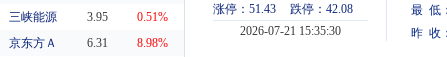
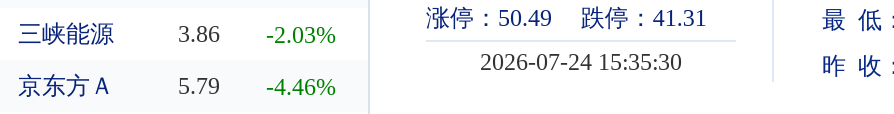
[213,2,276,16] 涨停：51.43 -> [426,4,552,32] 涨停：50.49
[290,2,353,16] 跌停：42.08 -> [581,4,707,32] 跌停：41.31
[87,10,108,24] 3.95 -> [178,20,220,48] 3.86
[137,10,168,24] 0.51% -> [266,20,336,48] -2.03%
[240,24,341,38] 2026-07-21 15:35:30 -> [480,48,682,76] 2026-07-24 15:35:30
[87,36,108,50] 6.31 -> [178,72,220,100] 5.79
[137,36,168,50] 8.98% -> [266,72,336,100] -4.46%

